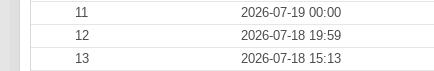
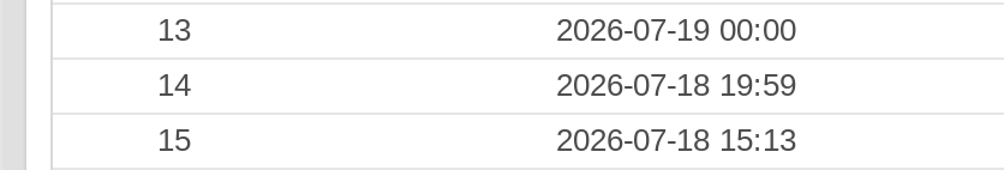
[75,5,88,20] 11 -> [157,12,191,48] 13
[74,28,88,43] 12 -> [157,67,191,103] 14
[74,51,88,66] 13 -> [157,122,191,158] 15

